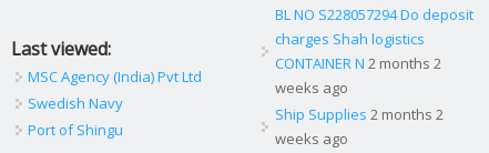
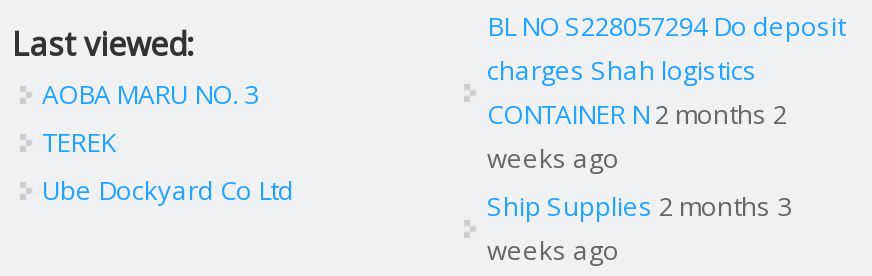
moved [11,37,111,61] -> [12,22,192,66]: Last viewed:
[28,67,202,140] MSC Agency (India) Pvt Ltd | Swedish Navy | Port of Shingu -> [42,76,294,208] AOBA MARU NO. 3 | TEREK | Ube Dockyard Co Ltd
[274,104,443,124] Ship Supplies 2 months 2 -> [487,188,791,224] Ship Supplies 2 months 3

